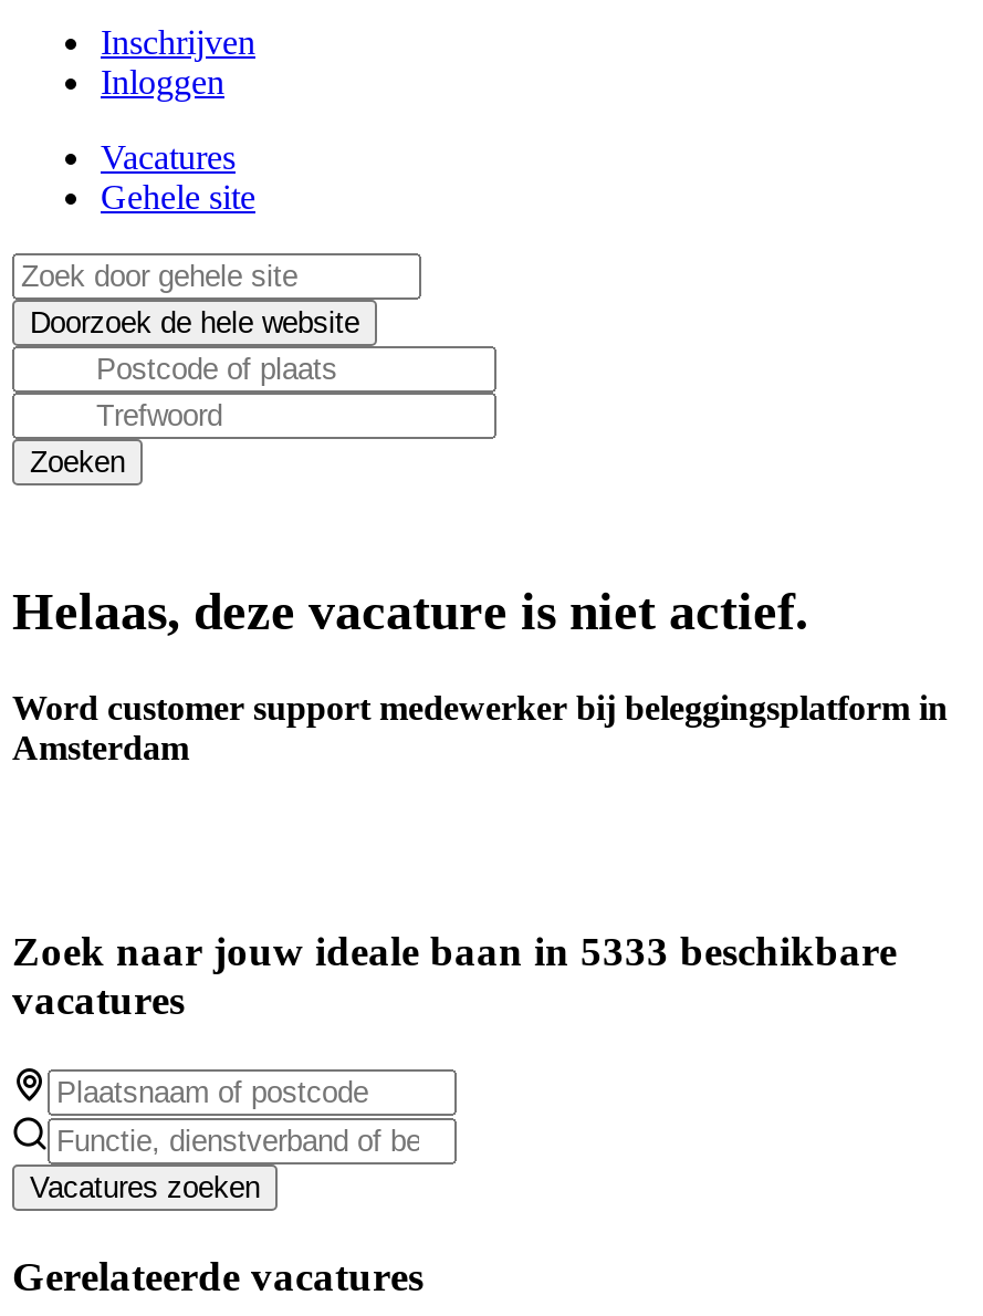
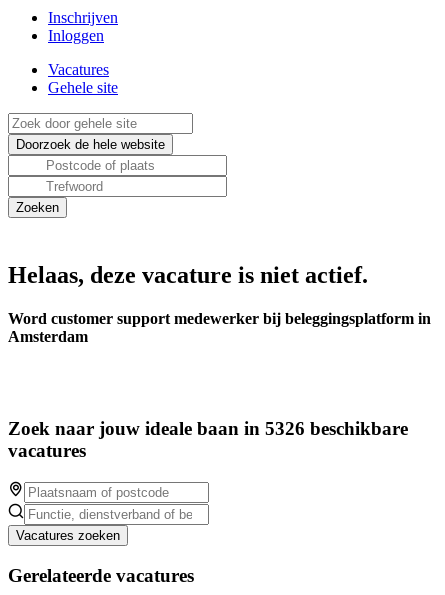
[12,928,897,975] Zoek naar jouw ideale baan in 5333 beschikbare -> [8,418,408,439] Zoek naar jouw ideale baan in 5326 beschikbare

